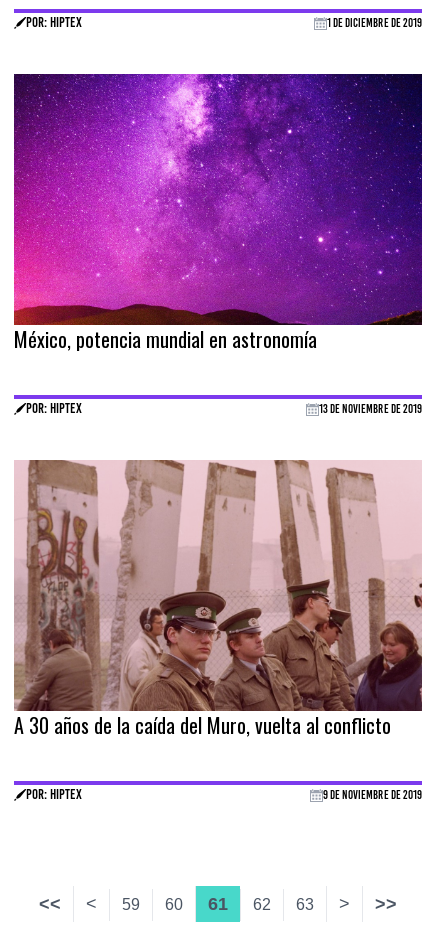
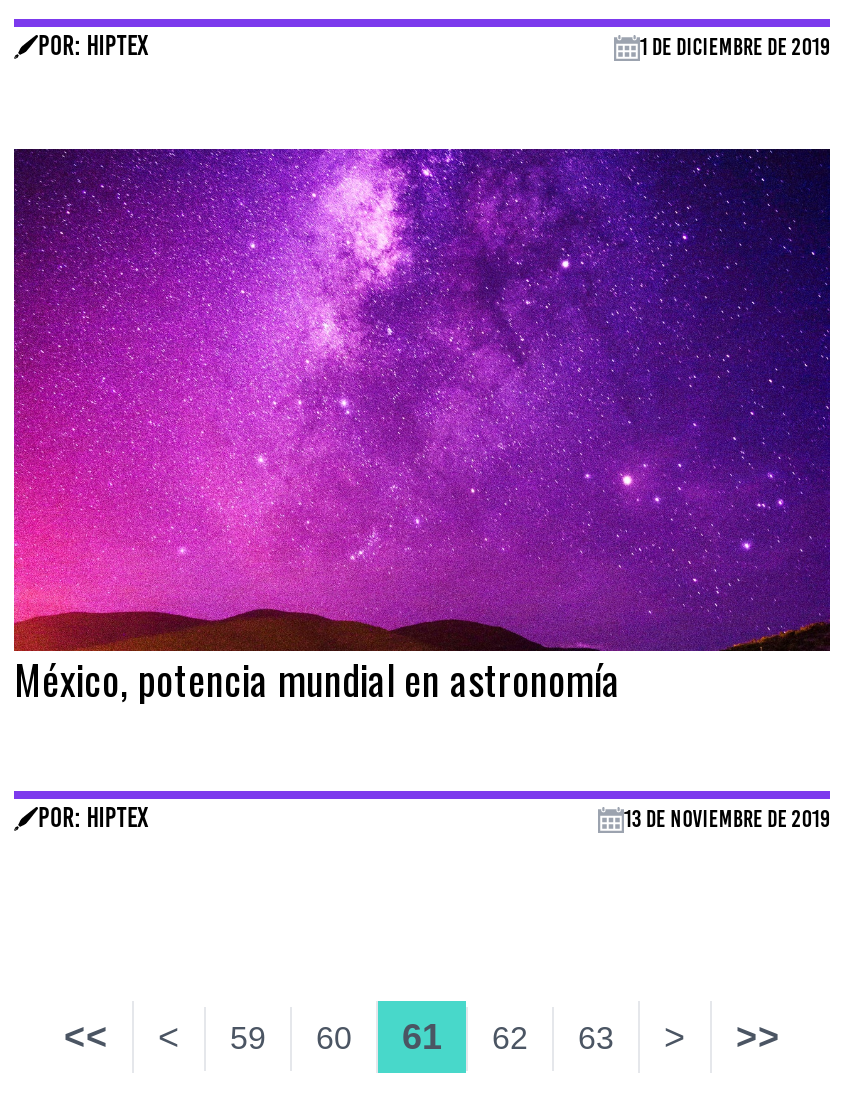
[14,459,423,802] [image] | A 30 años de la caída del Muro, vuelta al conflicto | POR: HIPTEX | 9 DE NOVIEMBRE DE 2019 -> none

